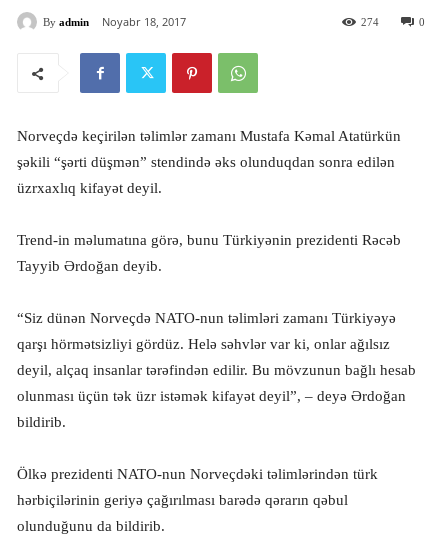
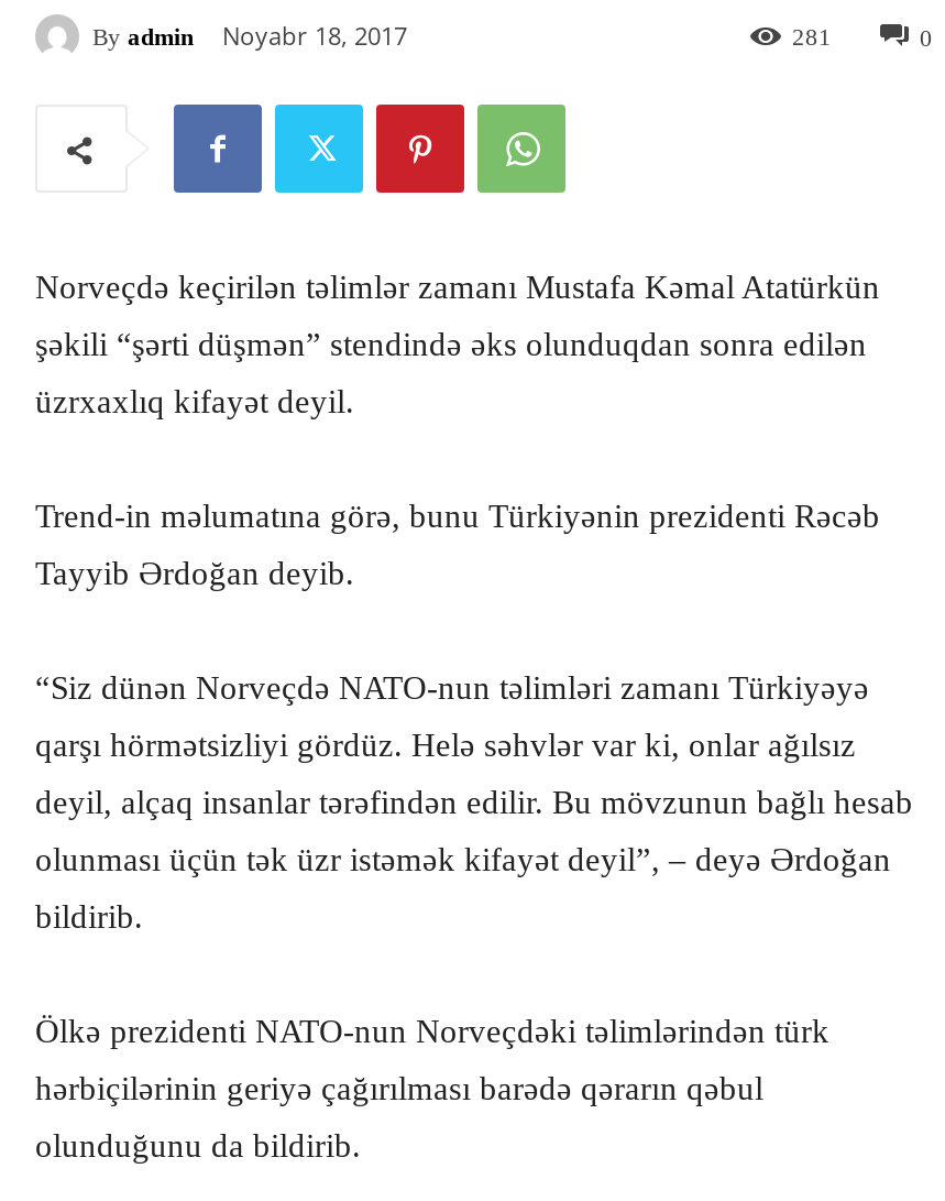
[361,16,379,28] 274 -> [792,23,832,50] 281

